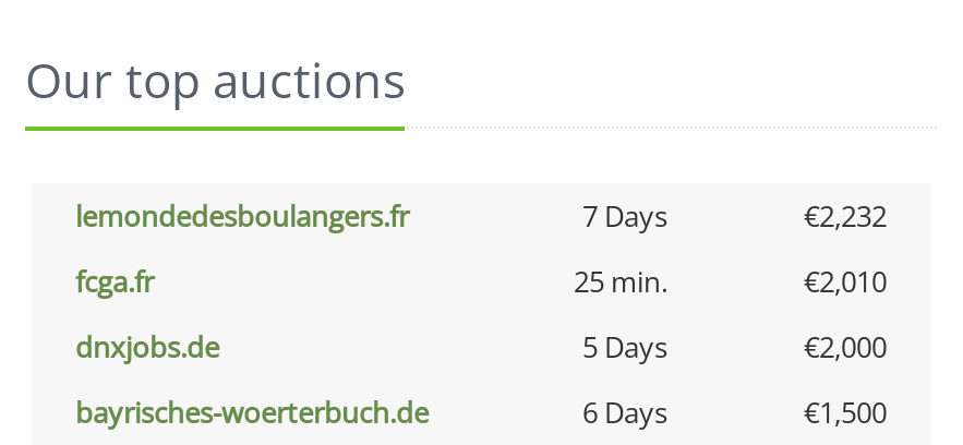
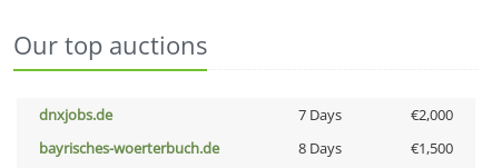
[75,196,887,301] lemondedesboulangers.fr | 7 Days | €2,232 | fcga.fr | 25 min. | €2,010 -> none
[582,327,667,366] 5 Days -> [298,105,341,125] 7 Days
[582,393,667,432] 6 Days -> [298,138,341,158] 8 Days

